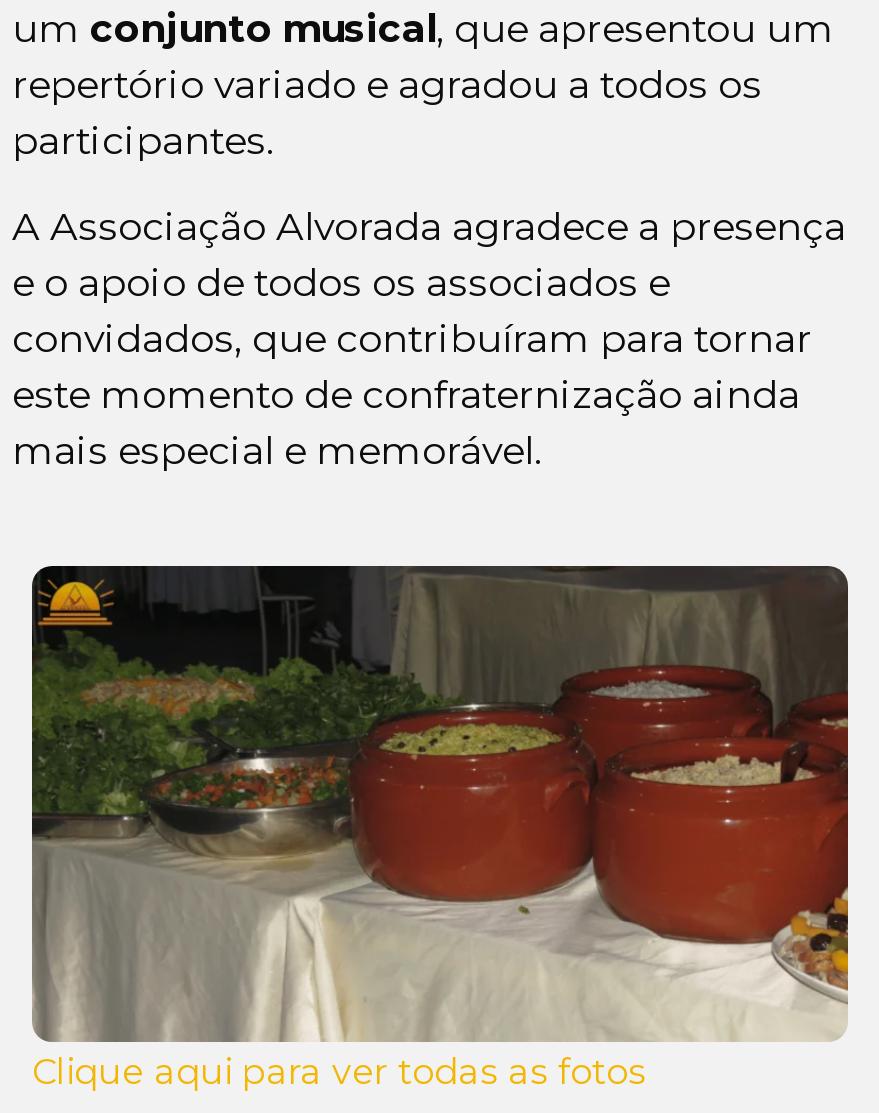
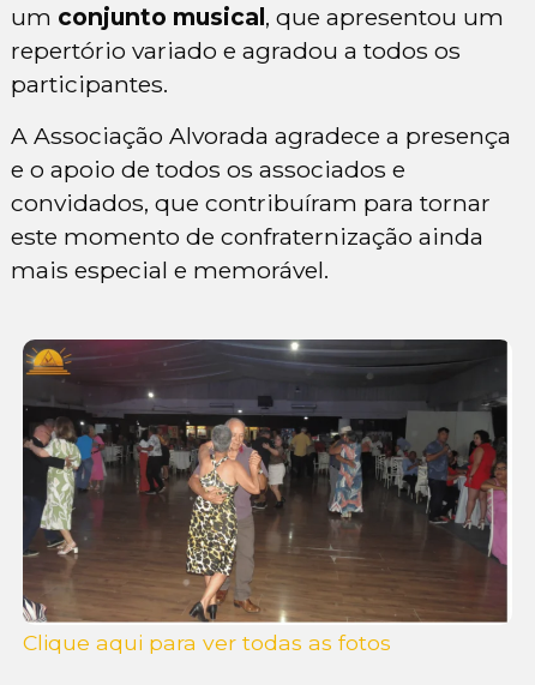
[32,566,850,1044] [image] -> [23,340,512,625] [image]

